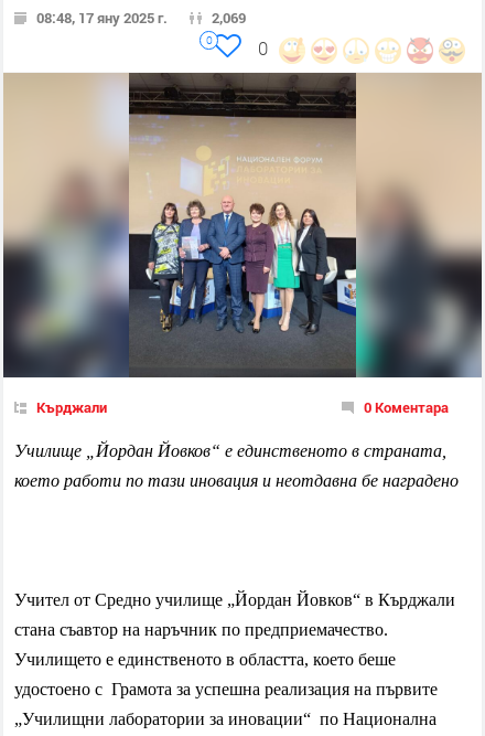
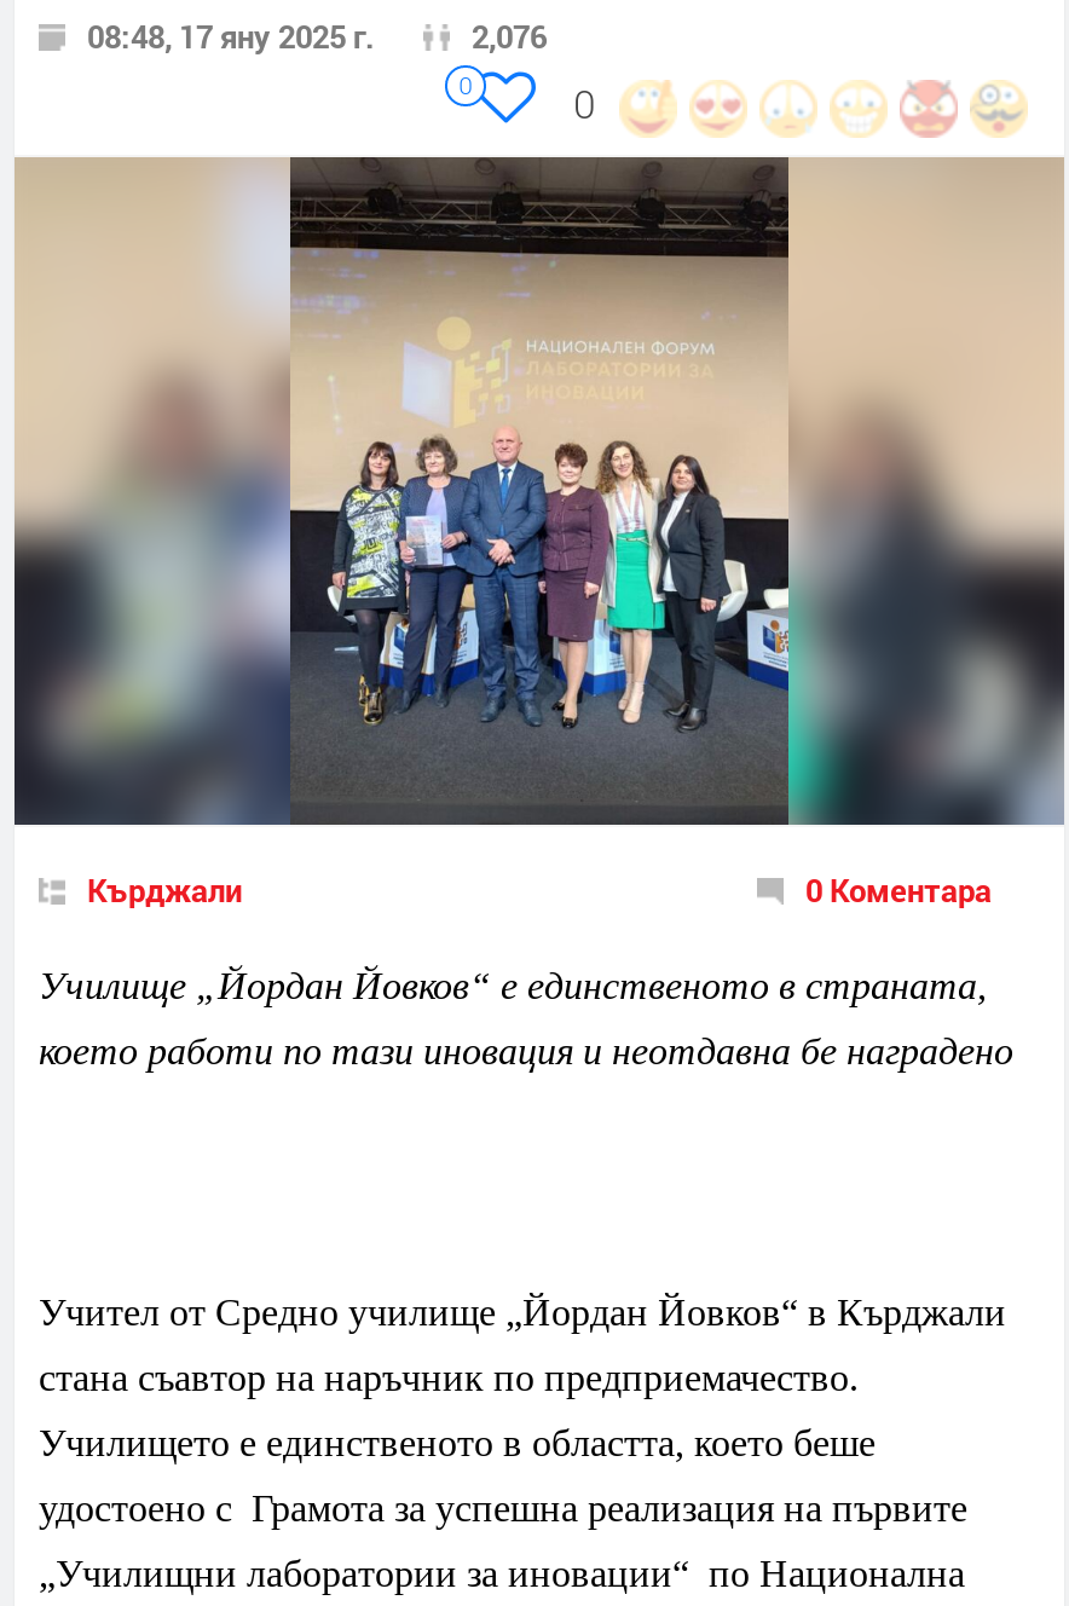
[212,8,246,28] 2,069 -> [472,15,547,58] 2,076

